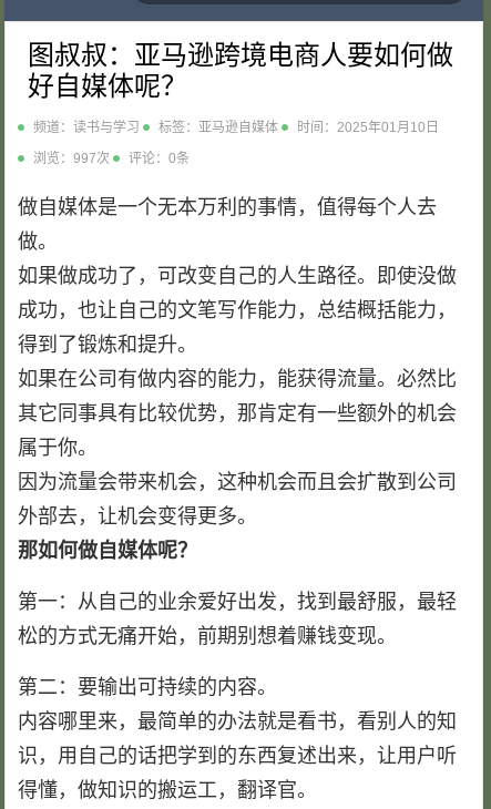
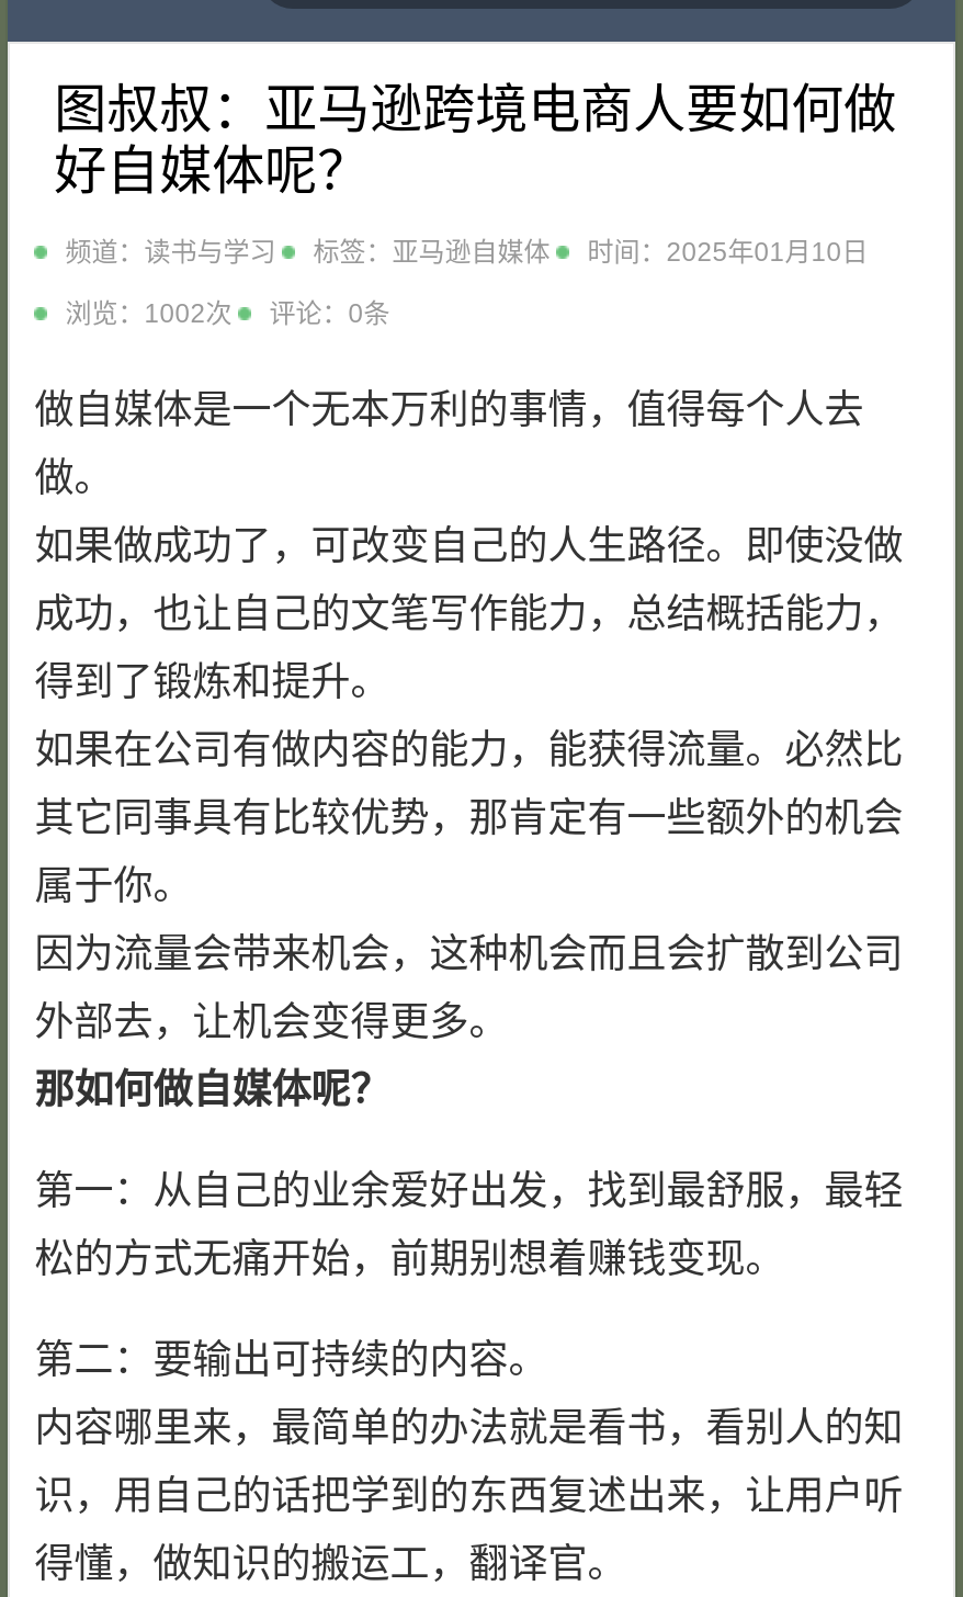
[34,151,190,166] 浏览：997次 评论：0条 -> [65,298,390,329] 浏览：1002次 评论：0条

